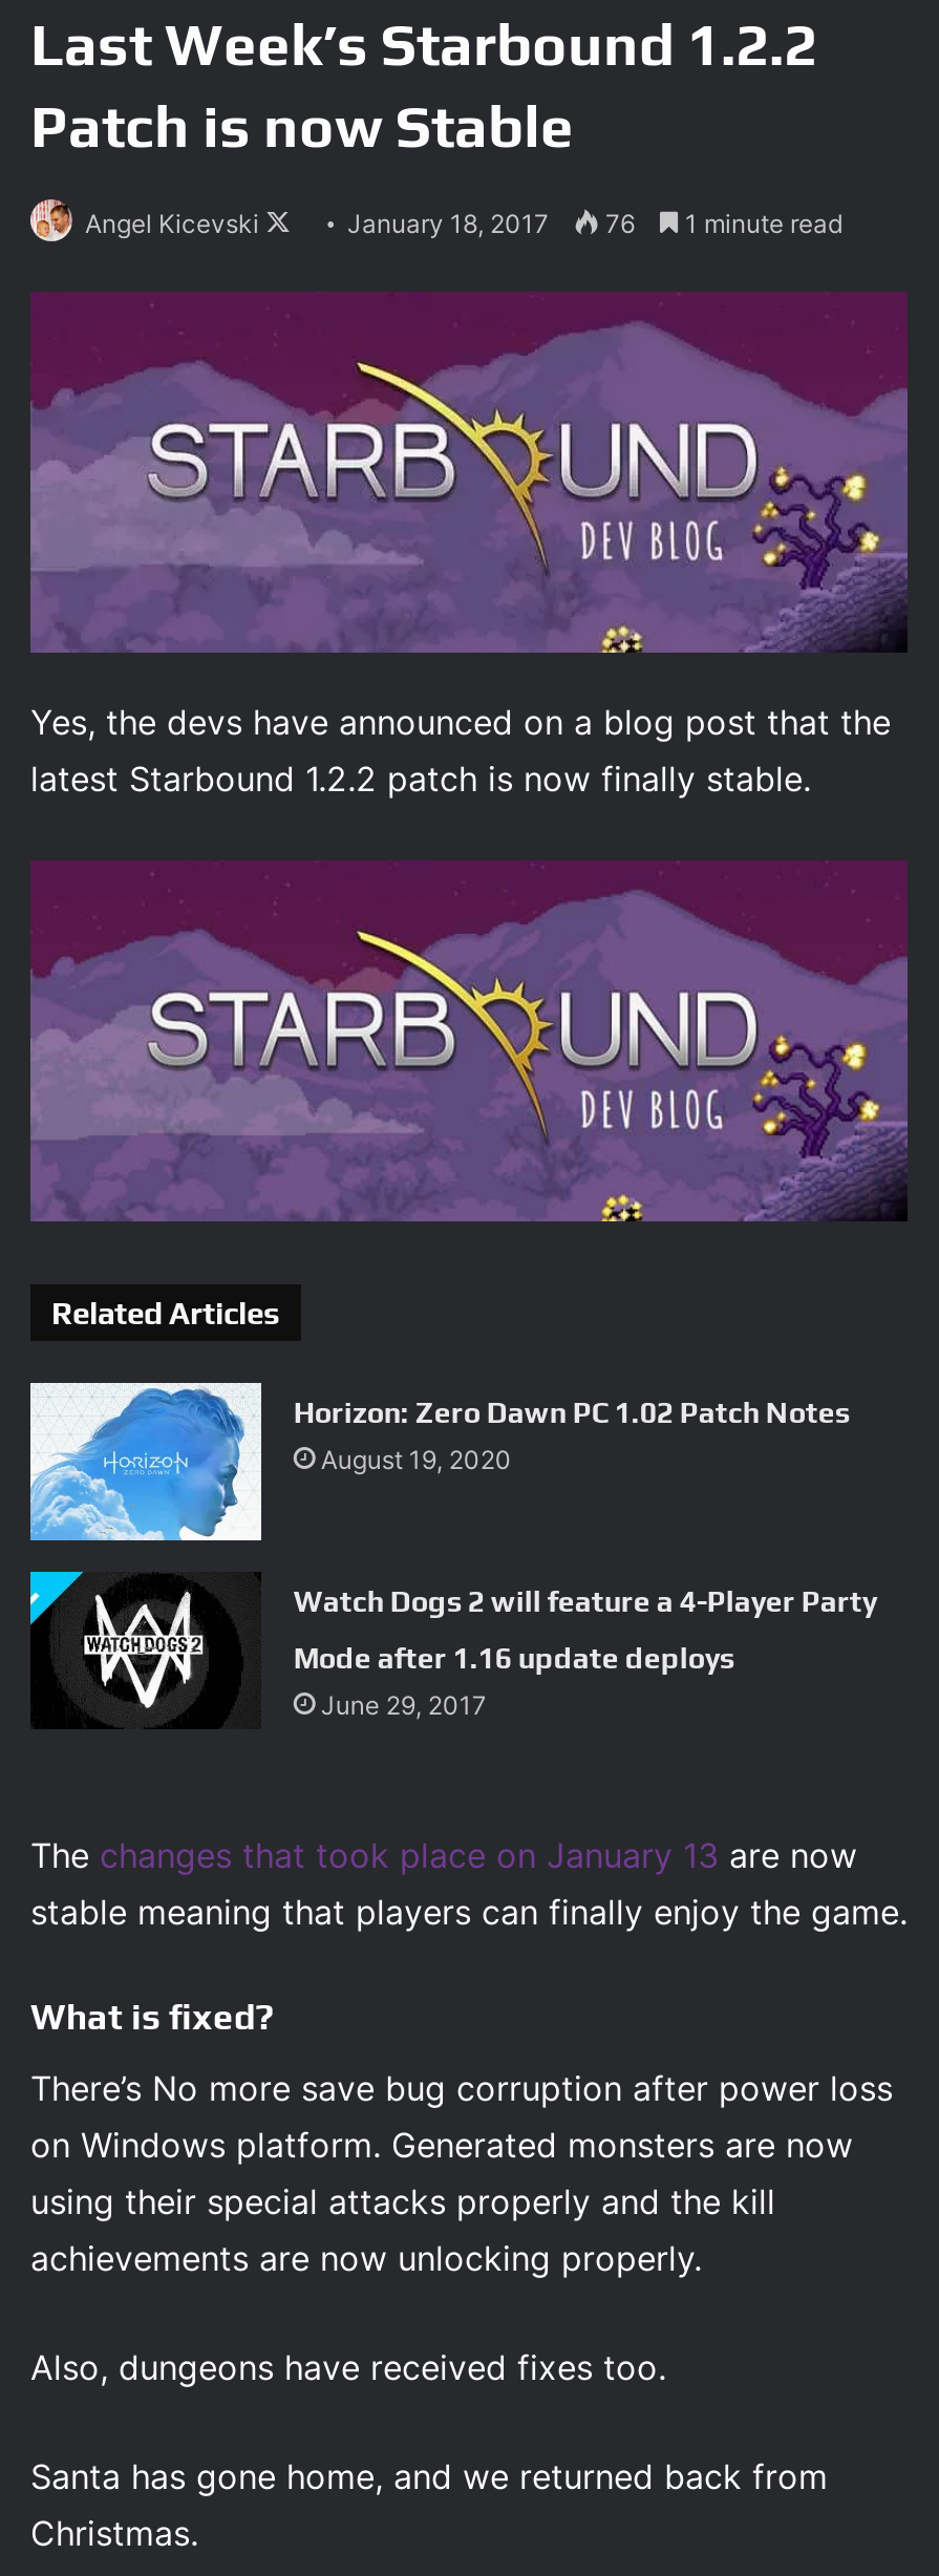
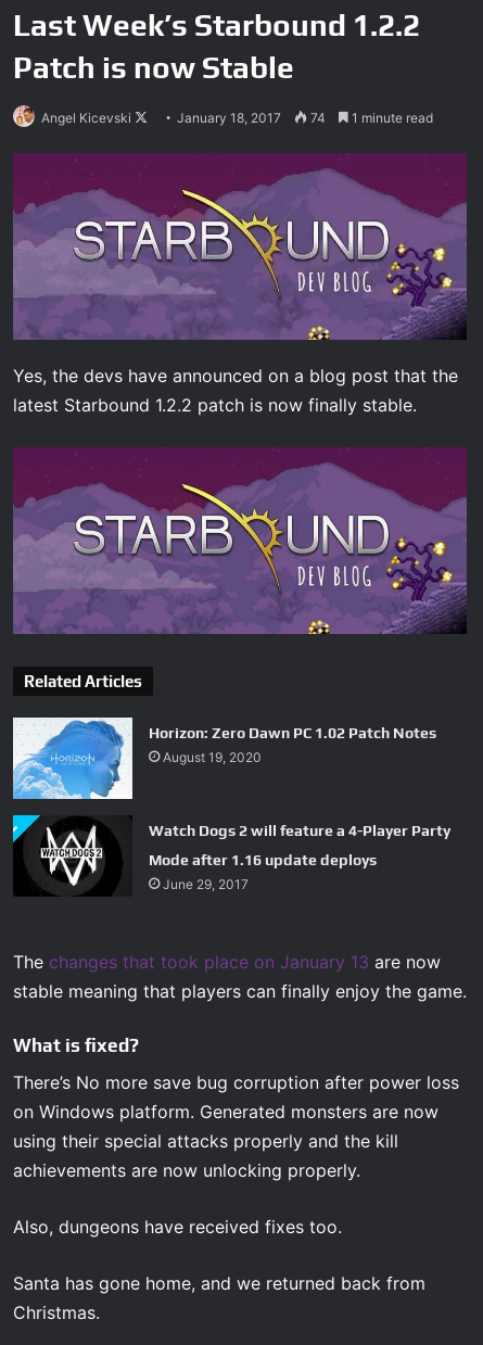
[599,207,635,239] 76 -> [307,109,326,126] 74

